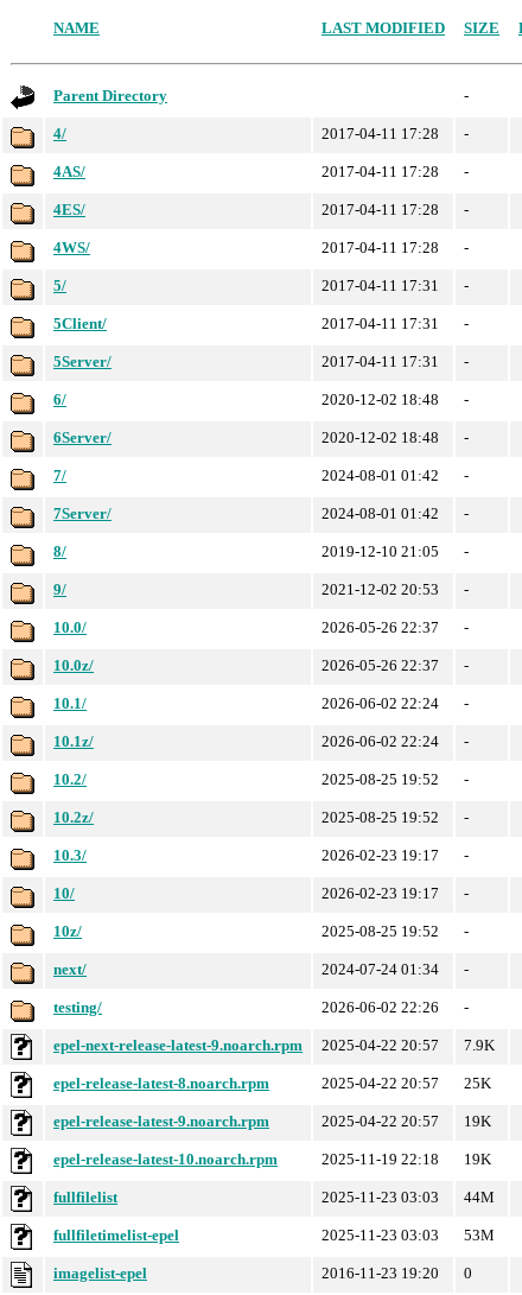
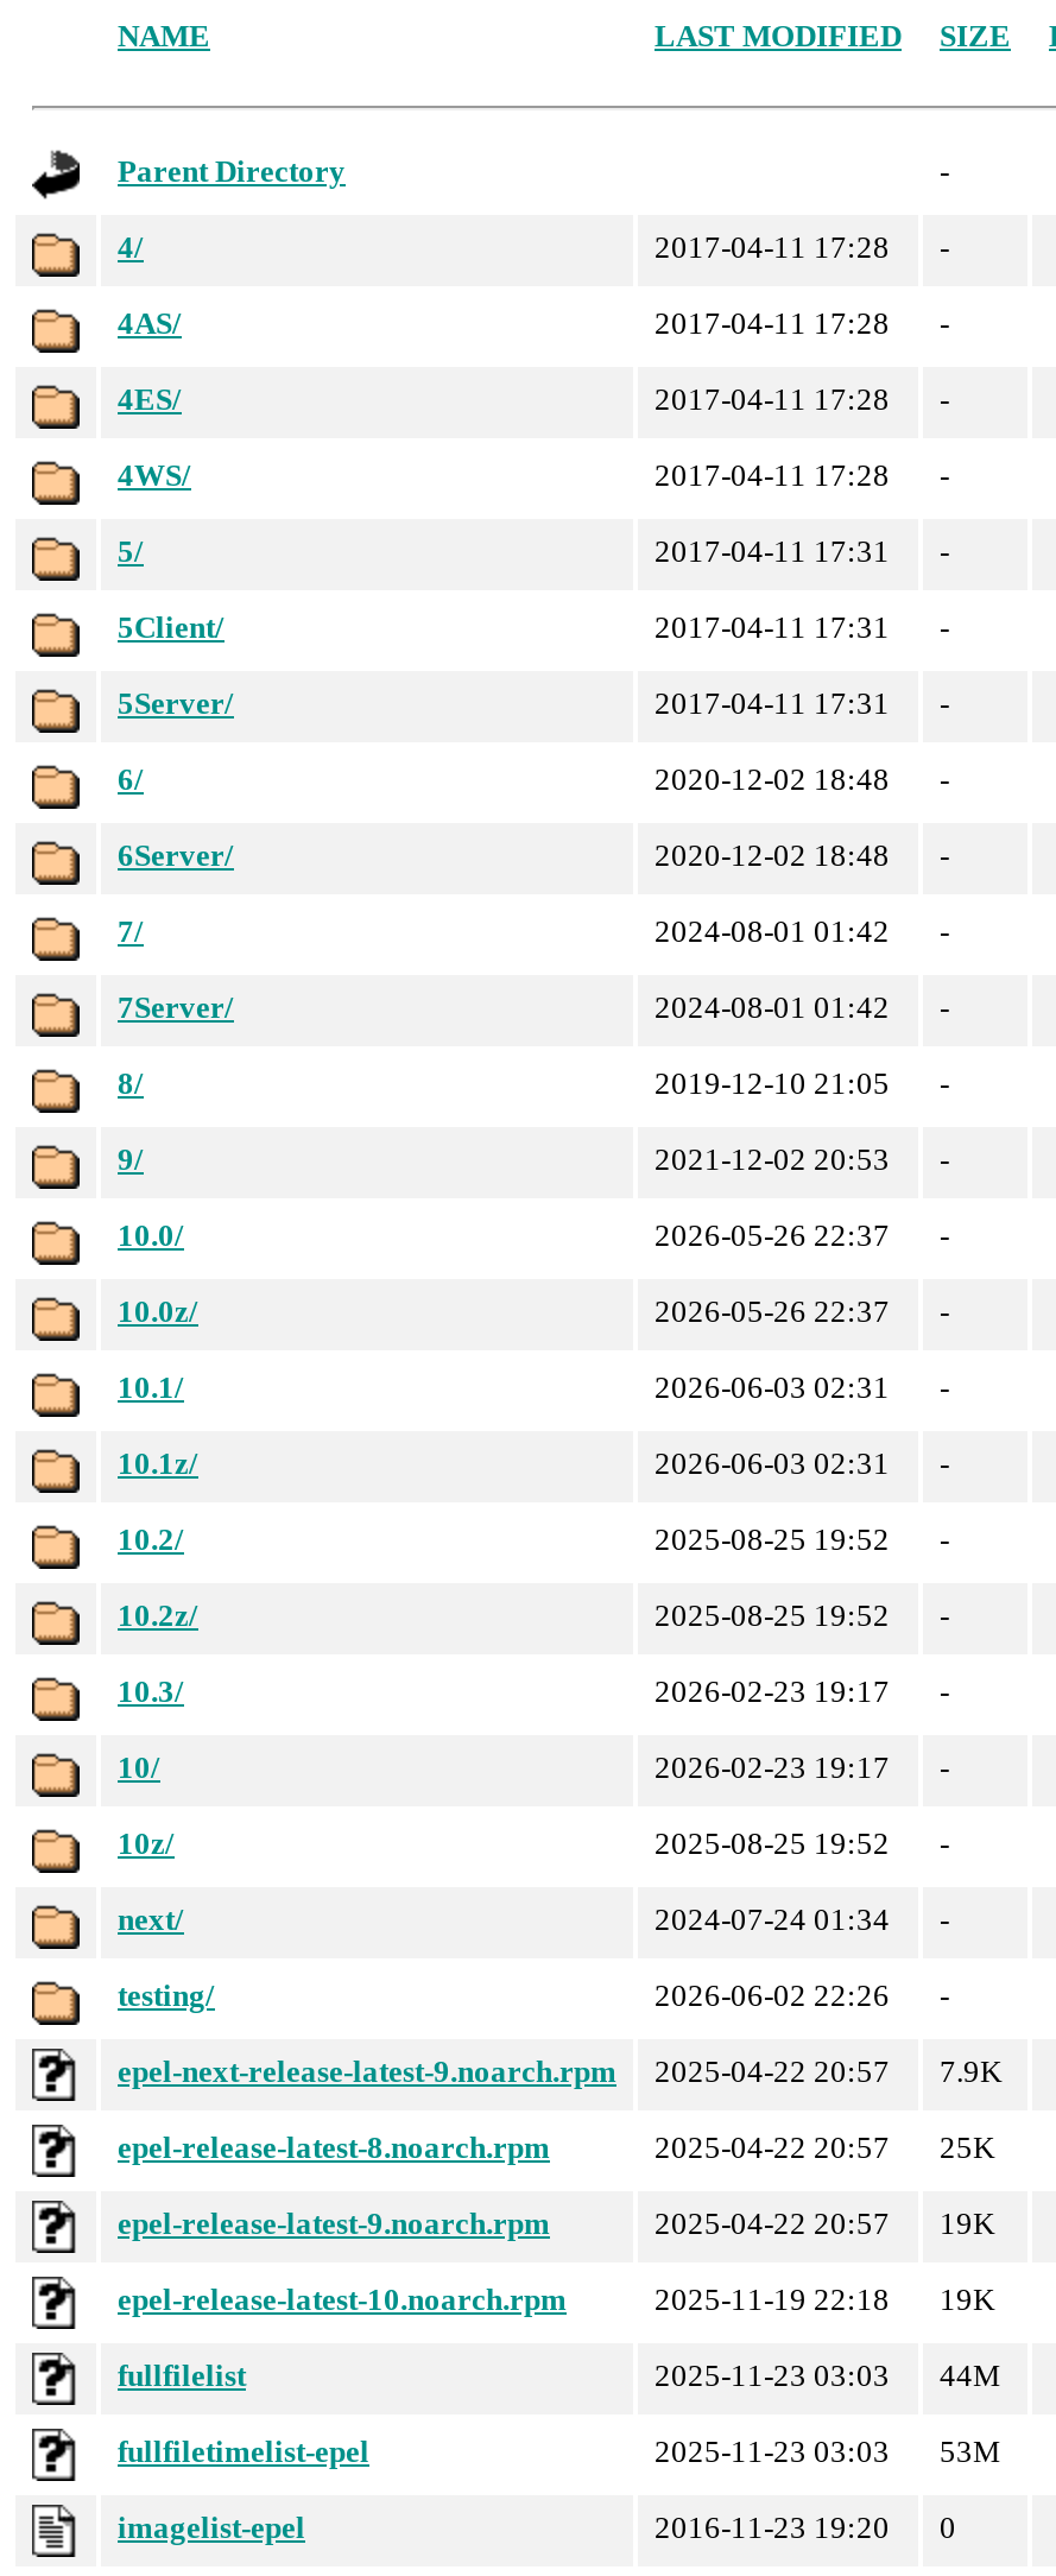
[322,696,439,713] 2026-06-02 22:24 -> [655,1373,890,1406] 2026-06-03 02:31
[322,734,439,751] 2026-06-02 22:24 -> [655,1449,890,1482] 2026-06-03 02:31

